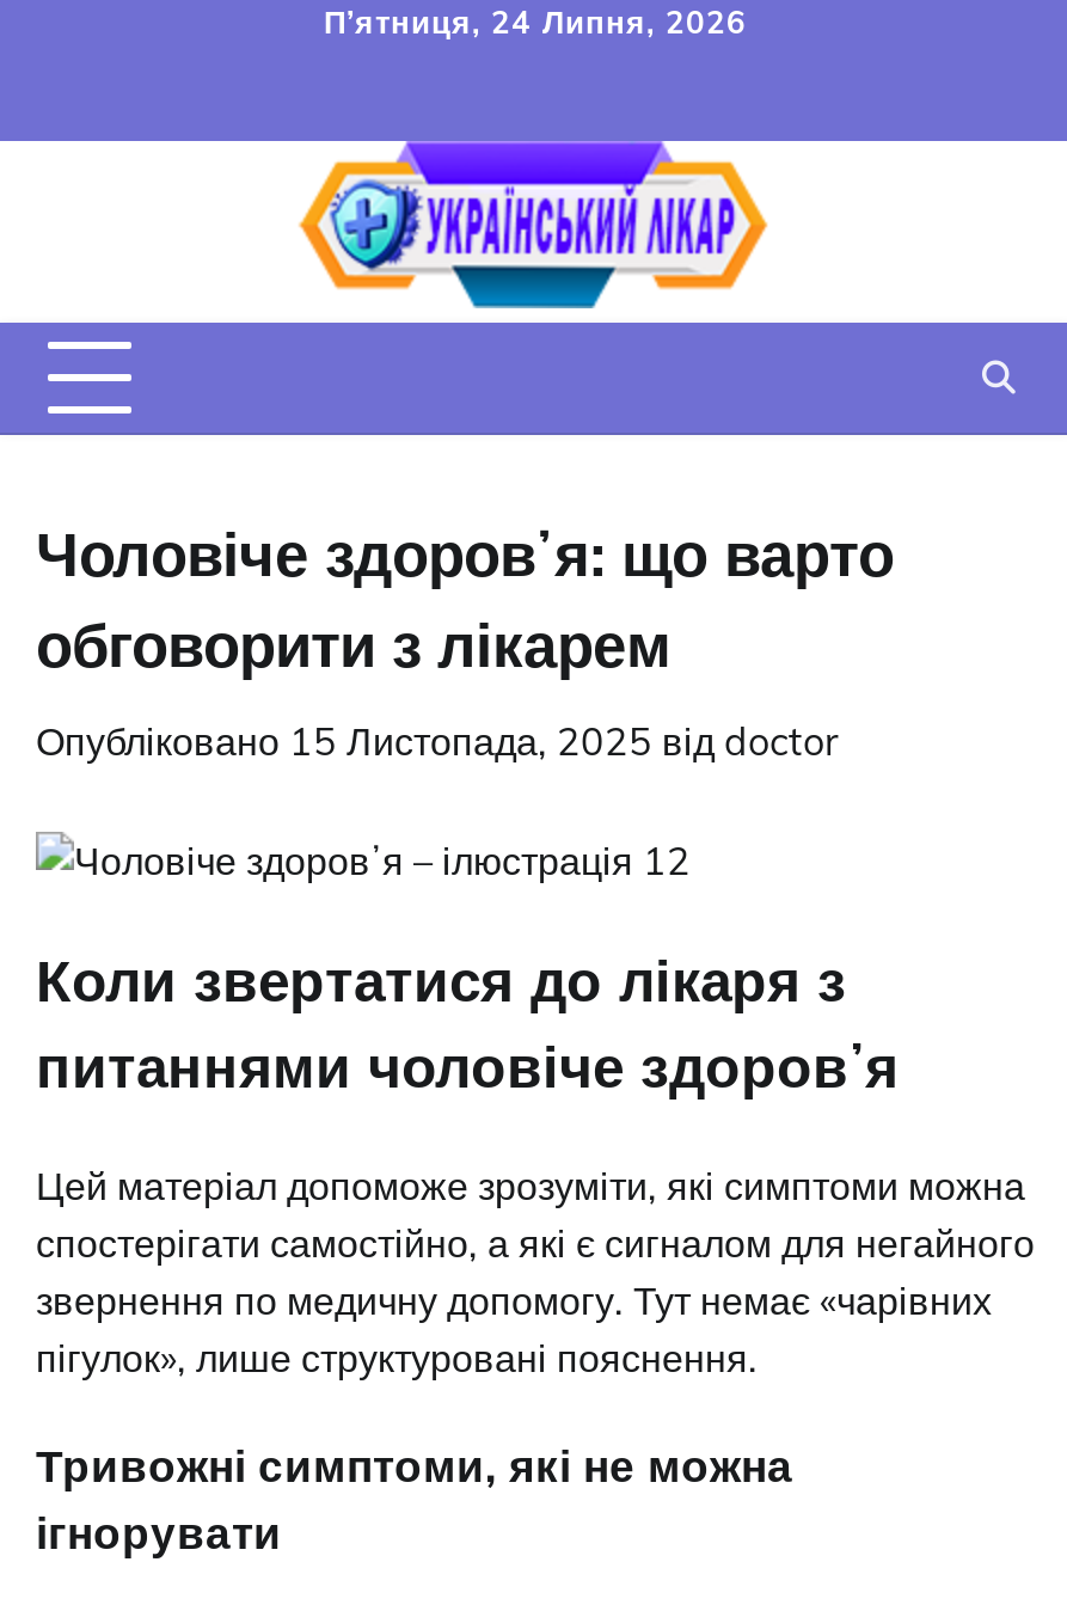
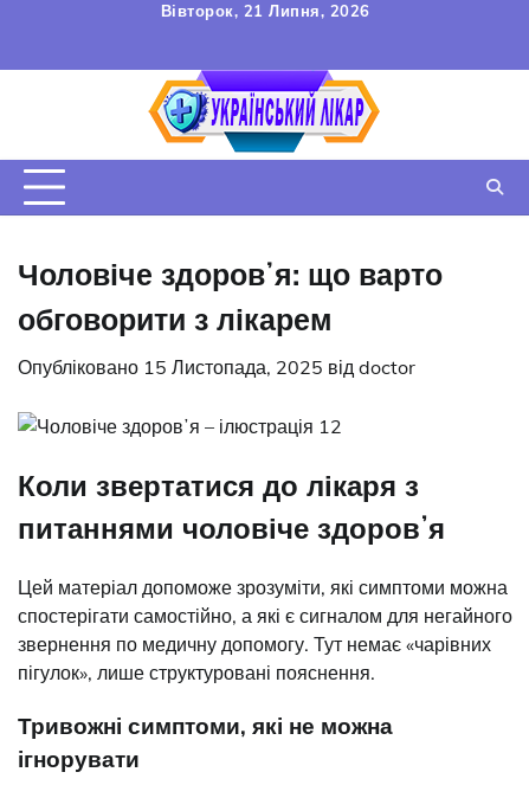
[324,2,747,41] П’ятниця, 24 Липня, 2026 -> [160,1,370,20] Вівторок, 21 Липня, 2026

